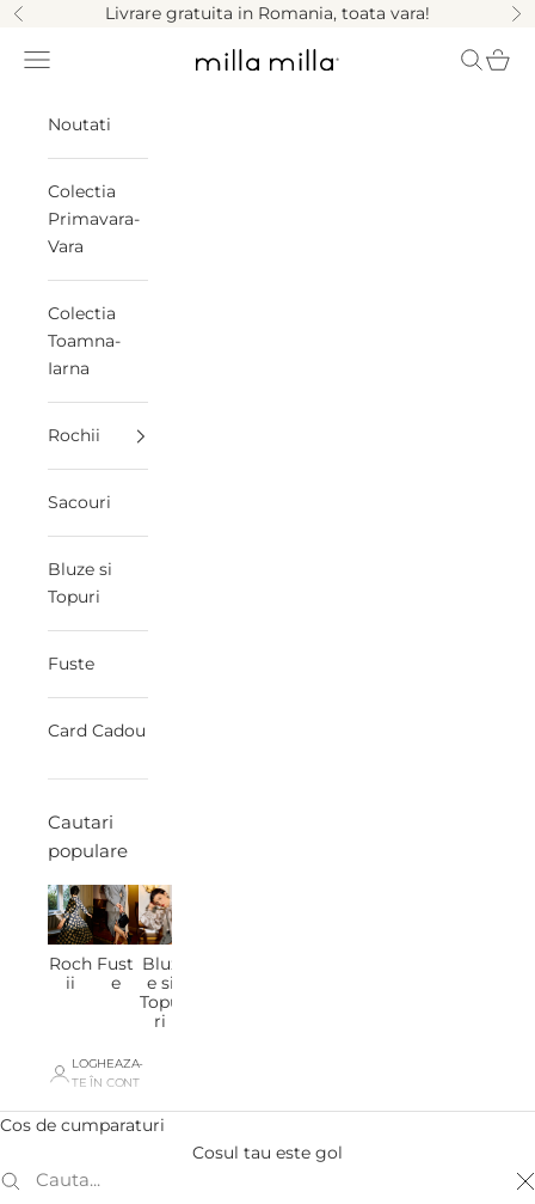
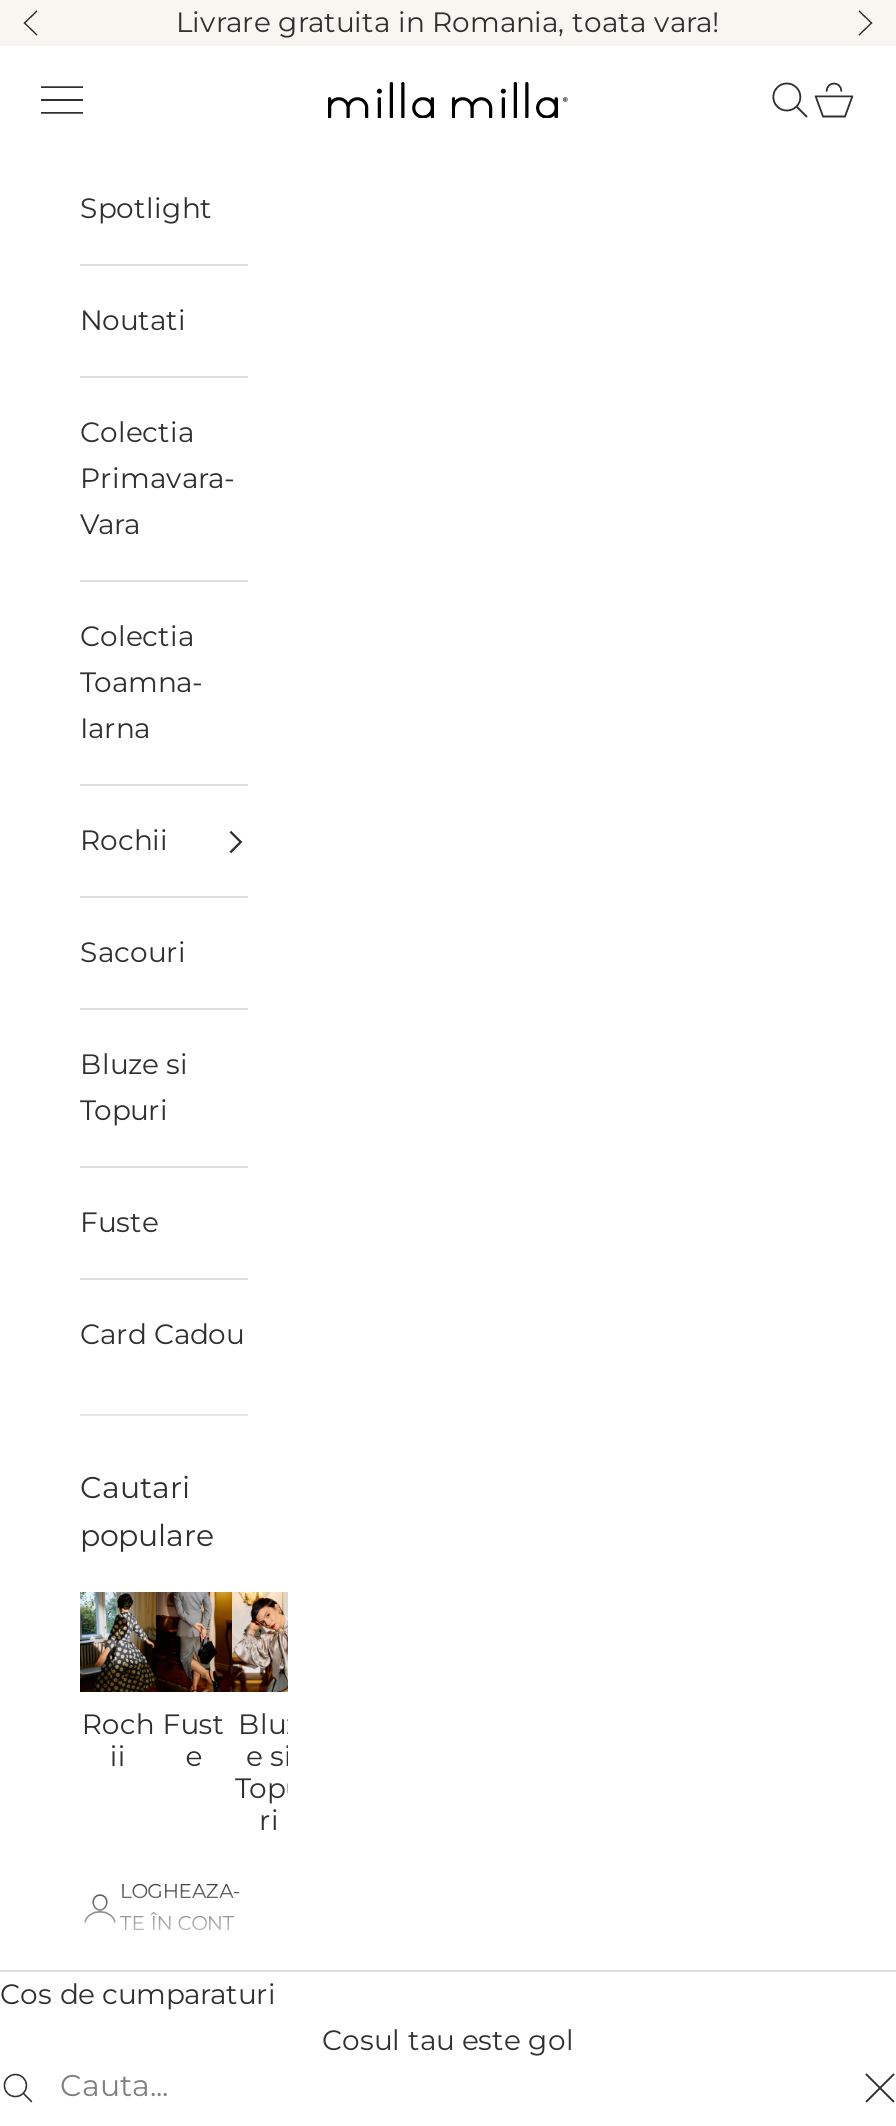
none -> [80,190,212,226] Spotlight

